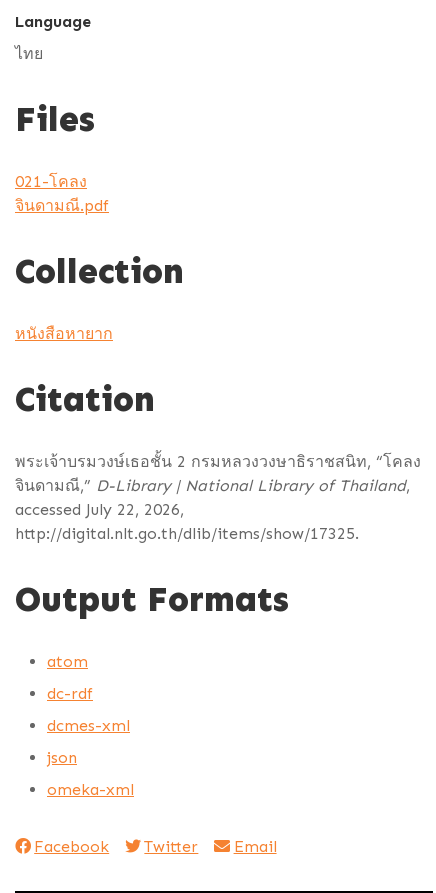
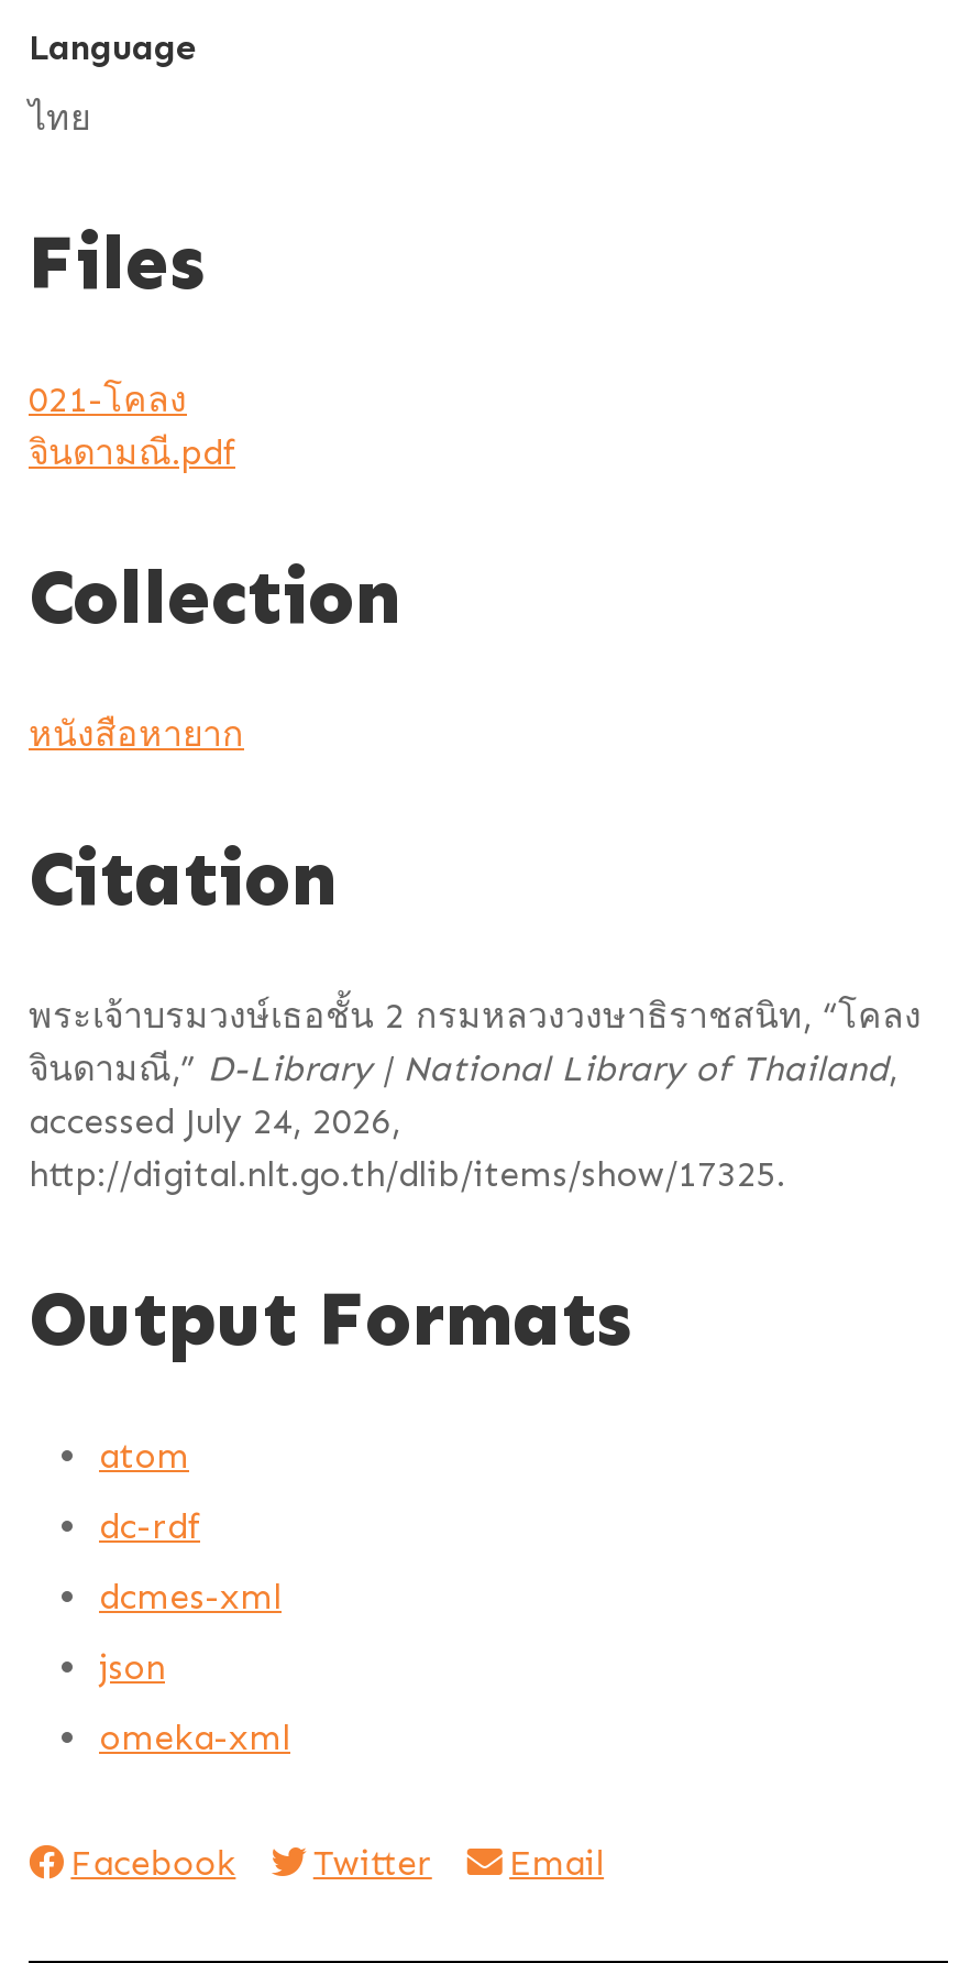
[15,500,184,519] accessed July 22, 2026, -> [29,1100,400,1142] accessed July 24, 2026,

